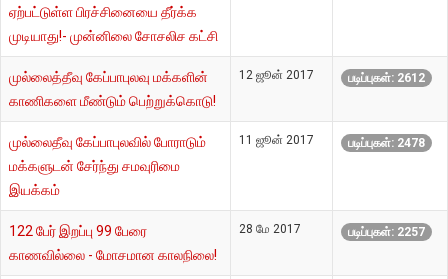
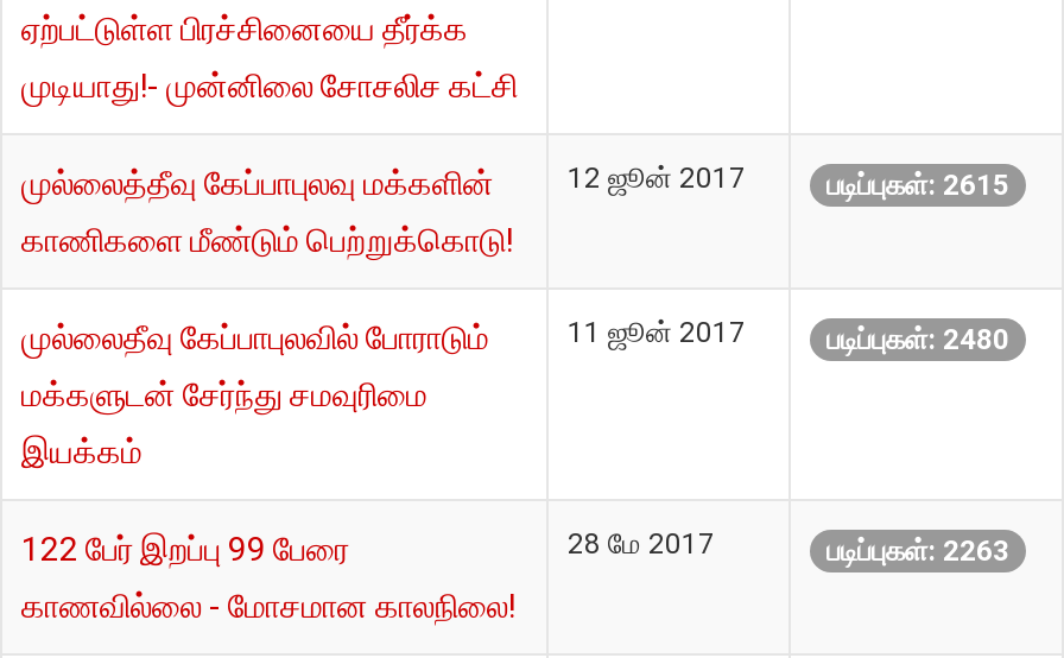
[348,71,425,85] படிப்புகள்: 2612 -> [826,169,1009,203] படிப்புகள்: 2615
[348,136,425,150] படிப்புகள்: 2478 -> [826,324,1009,357] படிப்புகள்: 2480
[348,225,425,239] படிப்புகள்: 2257 -> [826,535,1009,568] படிப்புகள்: 2263

